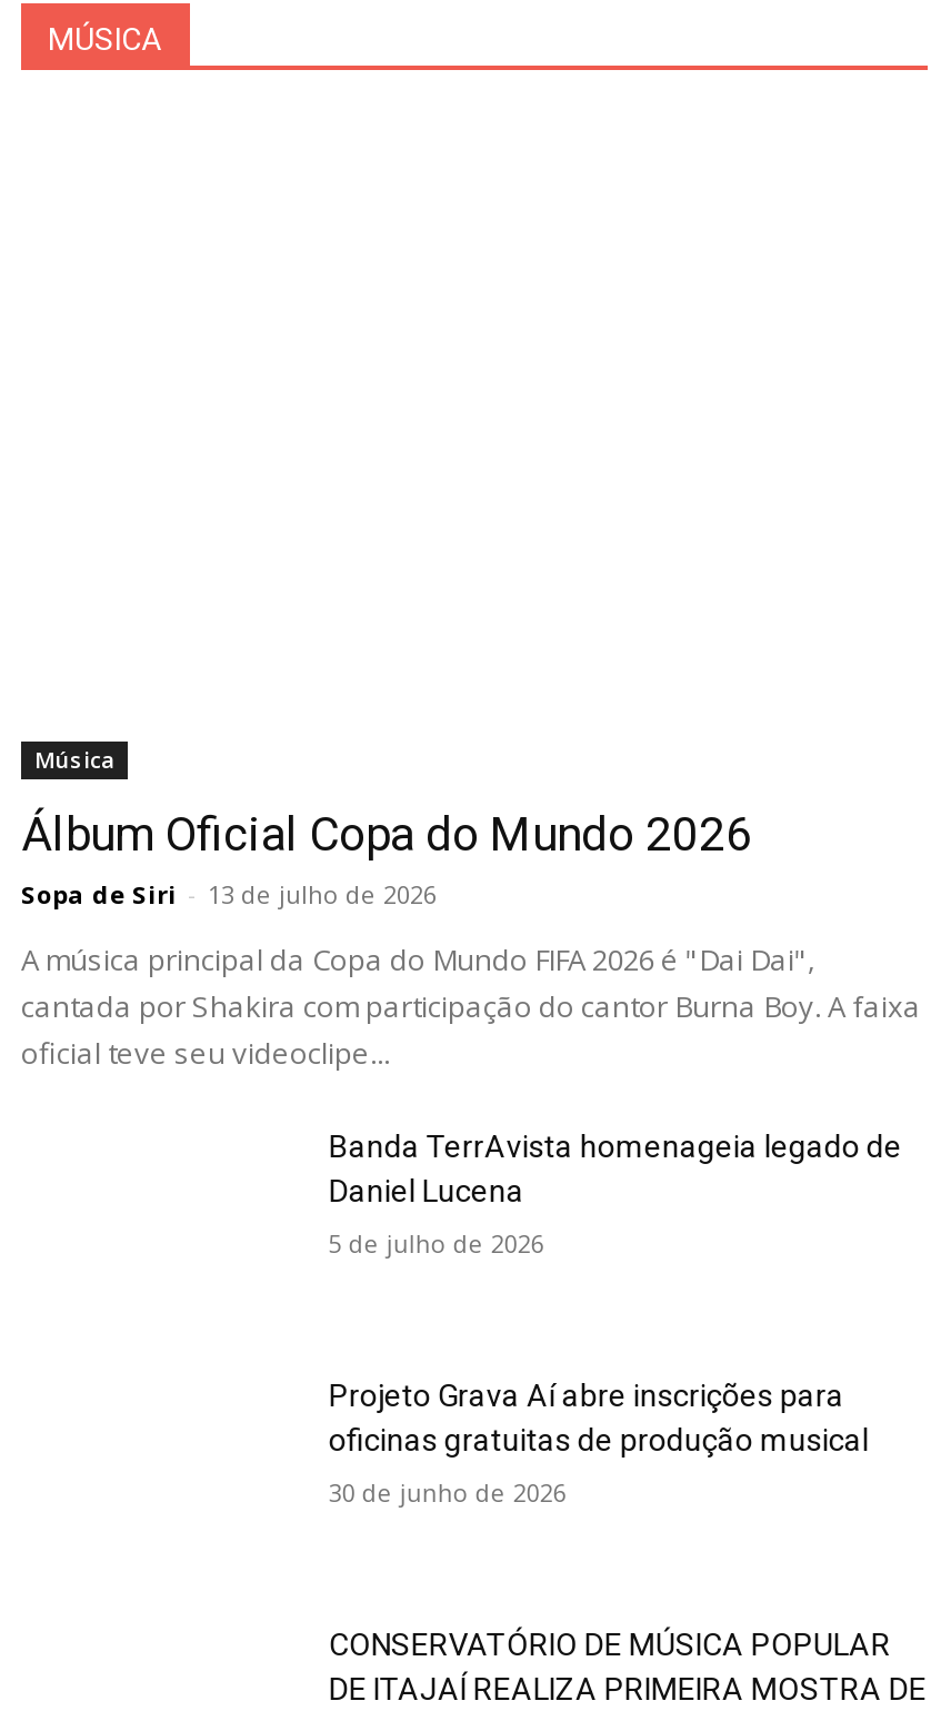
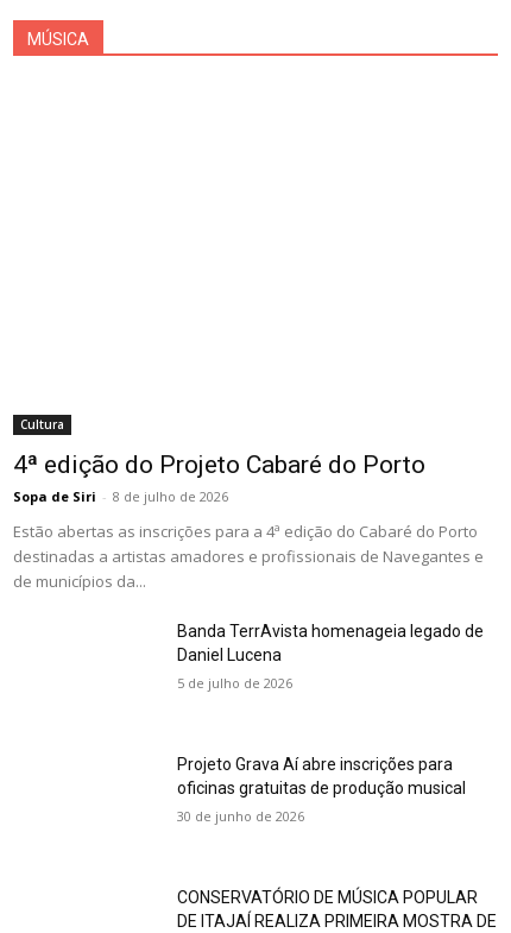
[34,744,114,776] Música -> [20,416,64,433] Cultura
[21,809,752,911] Álbum Oficial Copa do Mundo 2026 | Sopa de Siri - 13 de julho de 2026 -> [13,451,425,505] 4ª edição do Projeto Cabaré do Porto | Sopa de Siri - 8 de julho de 2026
[21,940,921,1074] A música principal da Copa do Mundo FIFA 2026 é "Dai Dai", | cantada por Shakira com participação do cantor Burna Boy. A faixa | oficial teve seu videoclipe... -> [13,521,484,592] Estão abertas as inscrições para a 4ª edição do Cabaré do Porto | destinadas a artistas amadores e profissionais de Navegantes e | de municípios da...

